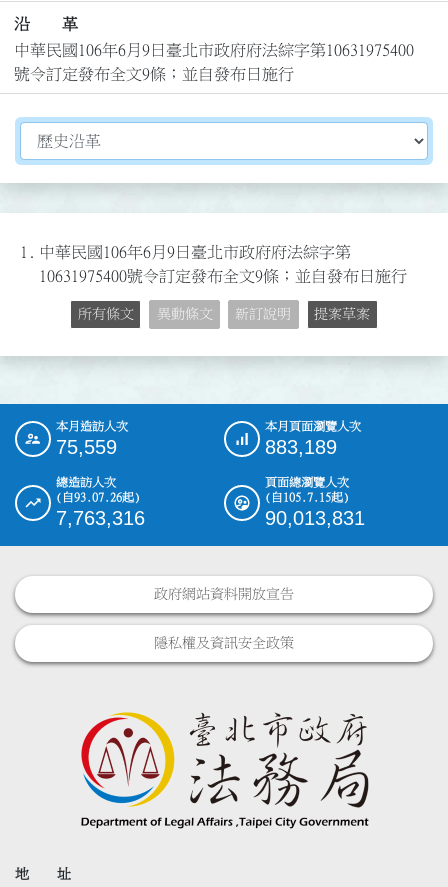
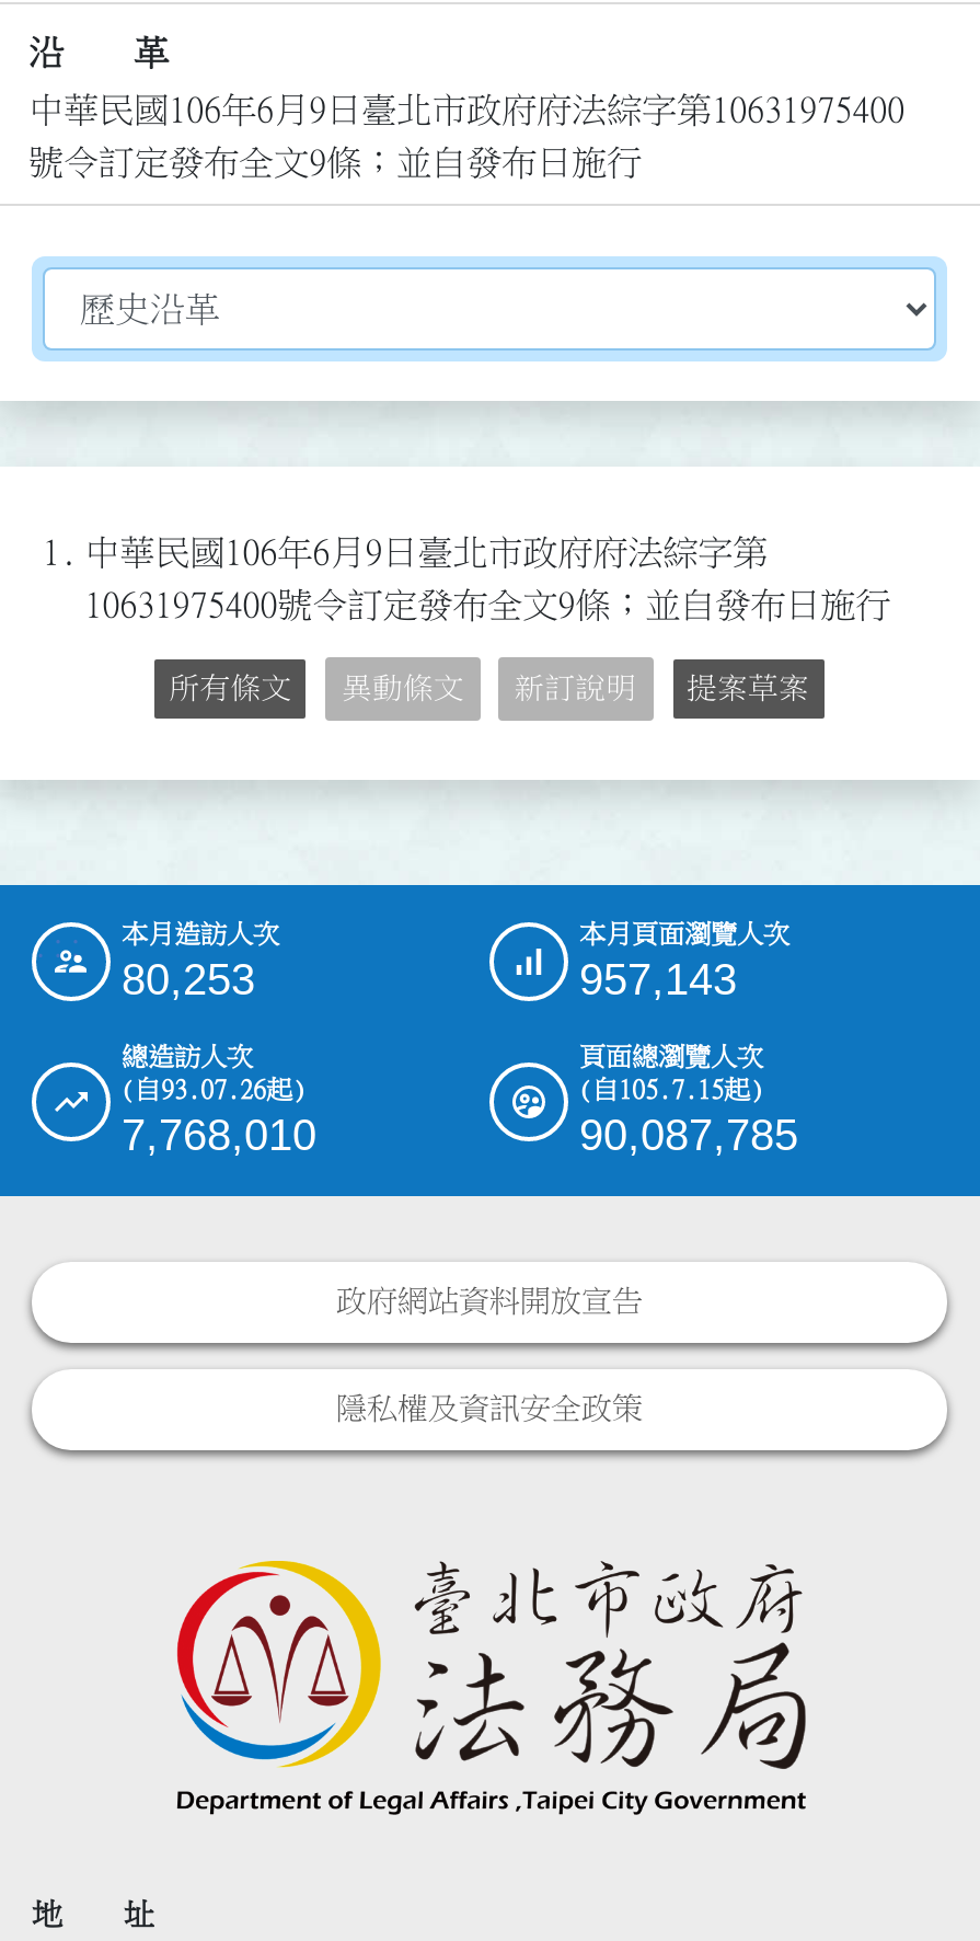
[56,436,117,458] 75,559 -> [122,955,255,1003] 80,253
[265,436,337,458] 883,189 -> [579,955,737,1003] 957,143
[56,507,145,529] 7,763,316 -> [122,1110,316,1158] 7,768,010
[265,507,365,529] 90,013,831 -> [579,1110,798,1158] 90,087,785

